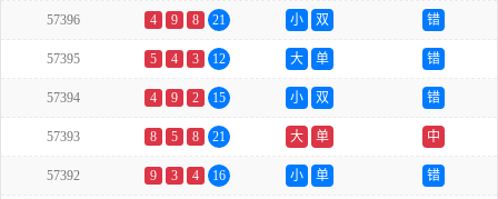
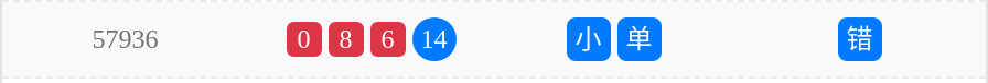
[46,12,178,28] 57396 | 4 | 9 -> [92,24,311,55] 57936 | 0
[46,12,440,183] 21 | 小 | 双 | 错 | 57395 | 5 | 4 | 3 | 12 | 大 | 单 | 错 | 57394 | 4 | 9 | 2 | 15 | 小 | 双 | 错 | 57393 | 8 | 5 | 8 | 21 | 大 | 单 | 中 | 57392 | 9 | 3 | 4 | 16 -> [381,24,447,55] 6 | 14

